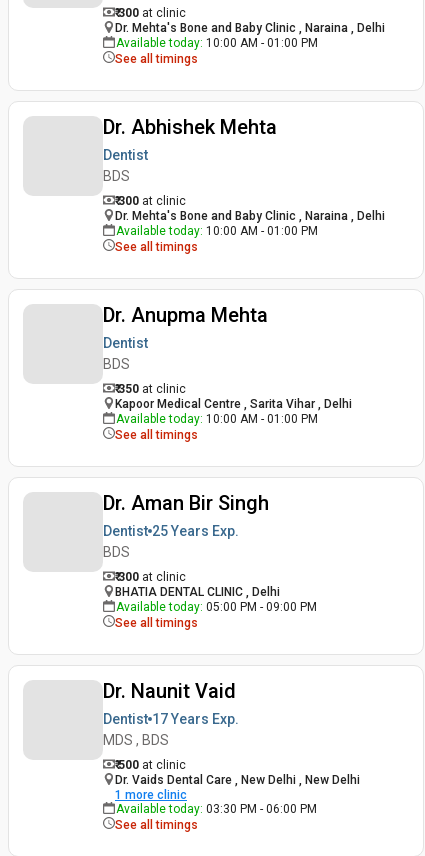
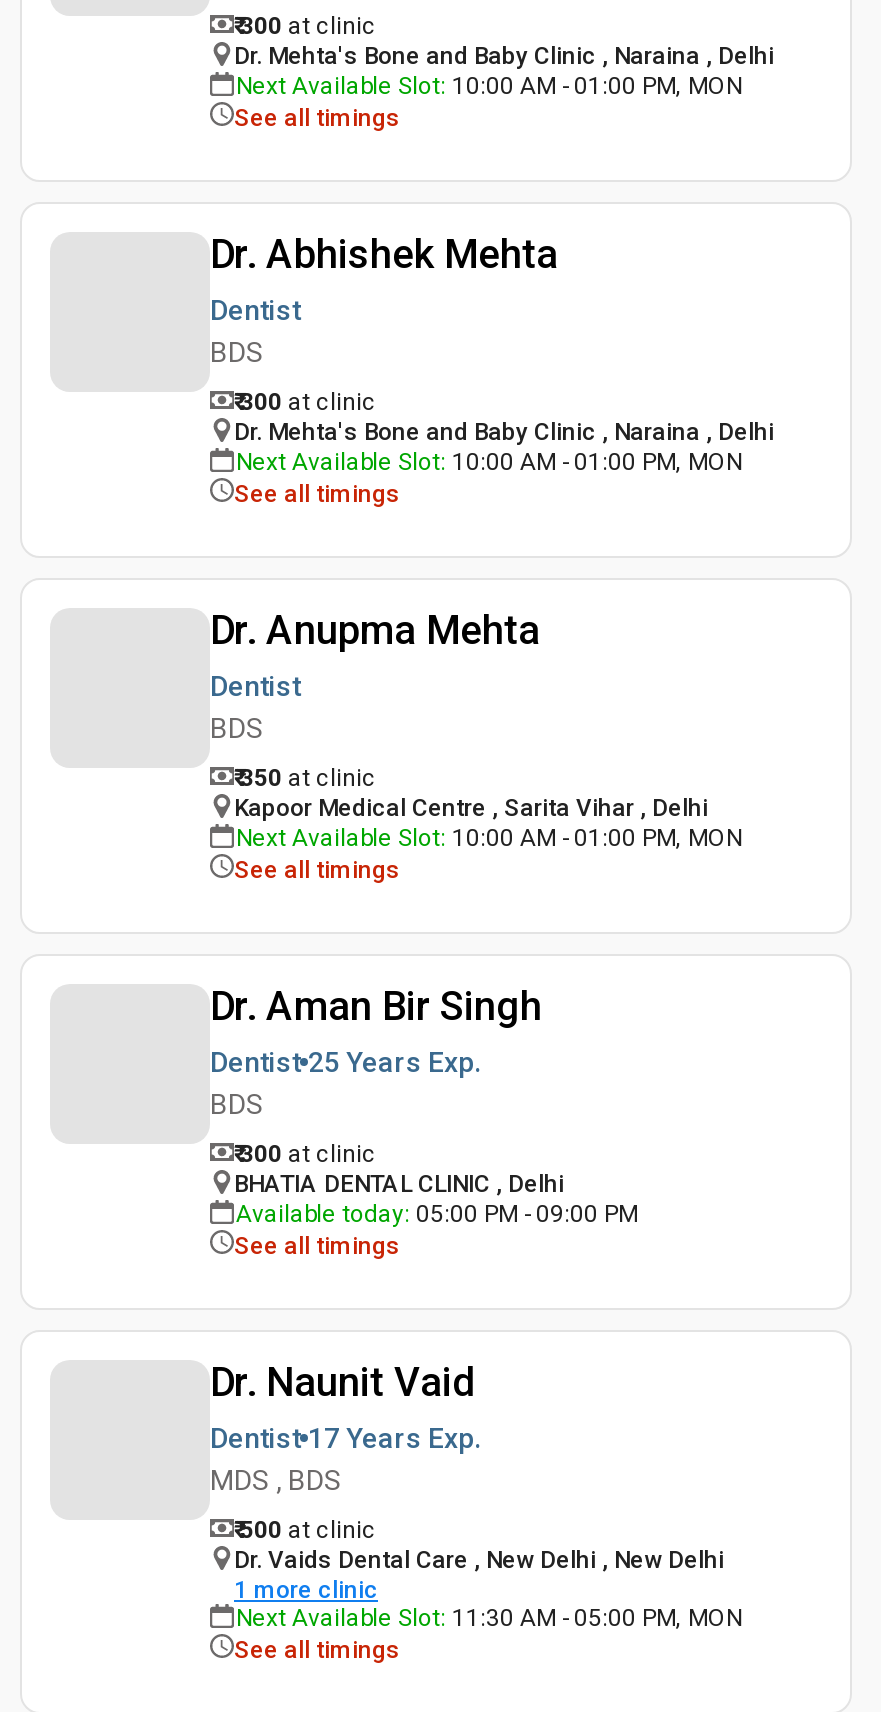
[116,36,318,50] Available today: 10:00 AM - 01:00 PM -> [236,72,742,100] Next Available Slot: 10:00 AM - 01:00 PM, MON
[116,224,318,238] Available today: 10:00 AM - 01:00 PM -> [236,448,742,476] Next Available Slot: 10:00 AM - 01:00 PM, MON
[116,412,318,426] Available today: 10:00 AM - 01:00 PM -> [236,824,742,852] Next Available Slot: 10:00 AM - 01:00 PM, MON
[116,802,317,816] Available today: 03:30 PM - 06:00 PM -> [236,1604,742,1632] Next Available Slot: 11:30 AM - 05:00 PM, MON

